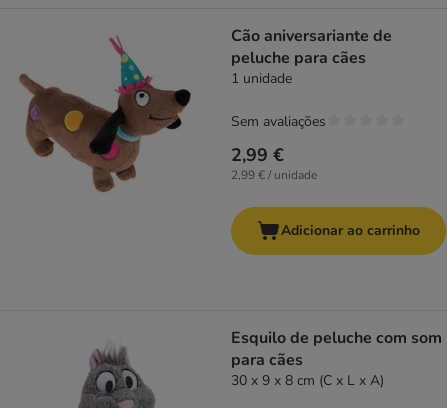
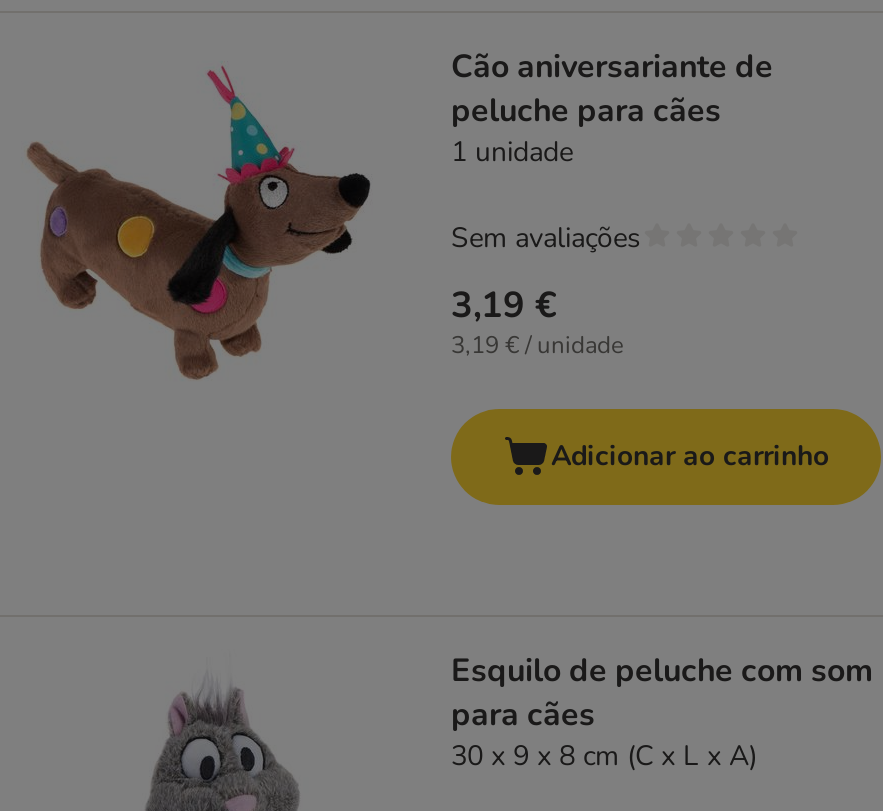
[231,143,284,167] 2,99 € -> [451,281,557,329] 3,19 €
[231,167,317,183] 2,99 € / unidade -> [451,329,623,361] 3,19 € / unidade

